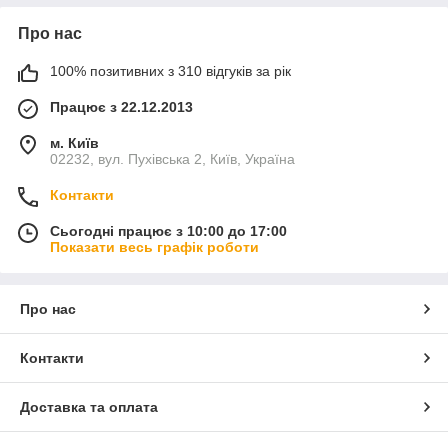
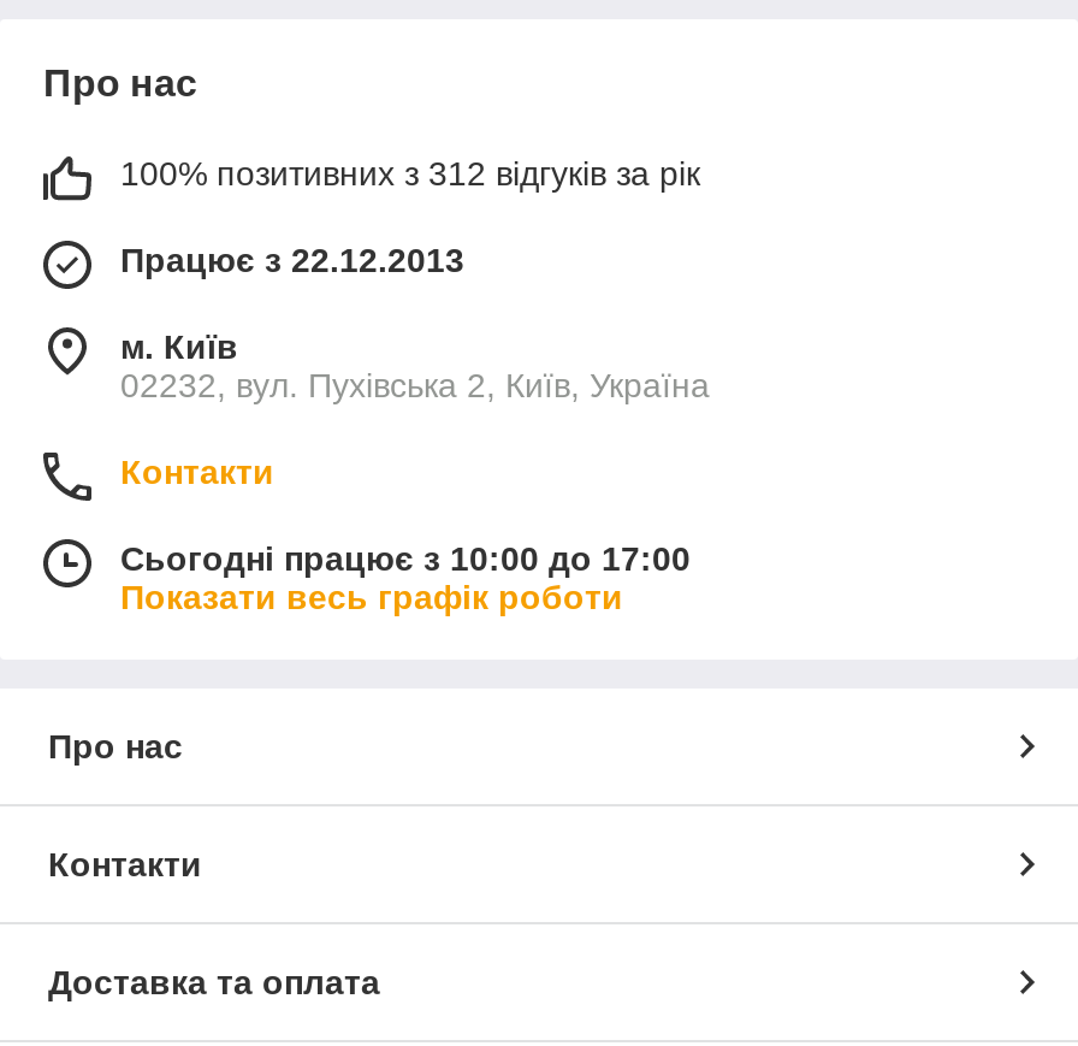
[50,63,291,79] 100% позитивних з 310 відгуків за рік -> [120,155,700,194] 100% позитивних з 312 відгуків за рік

